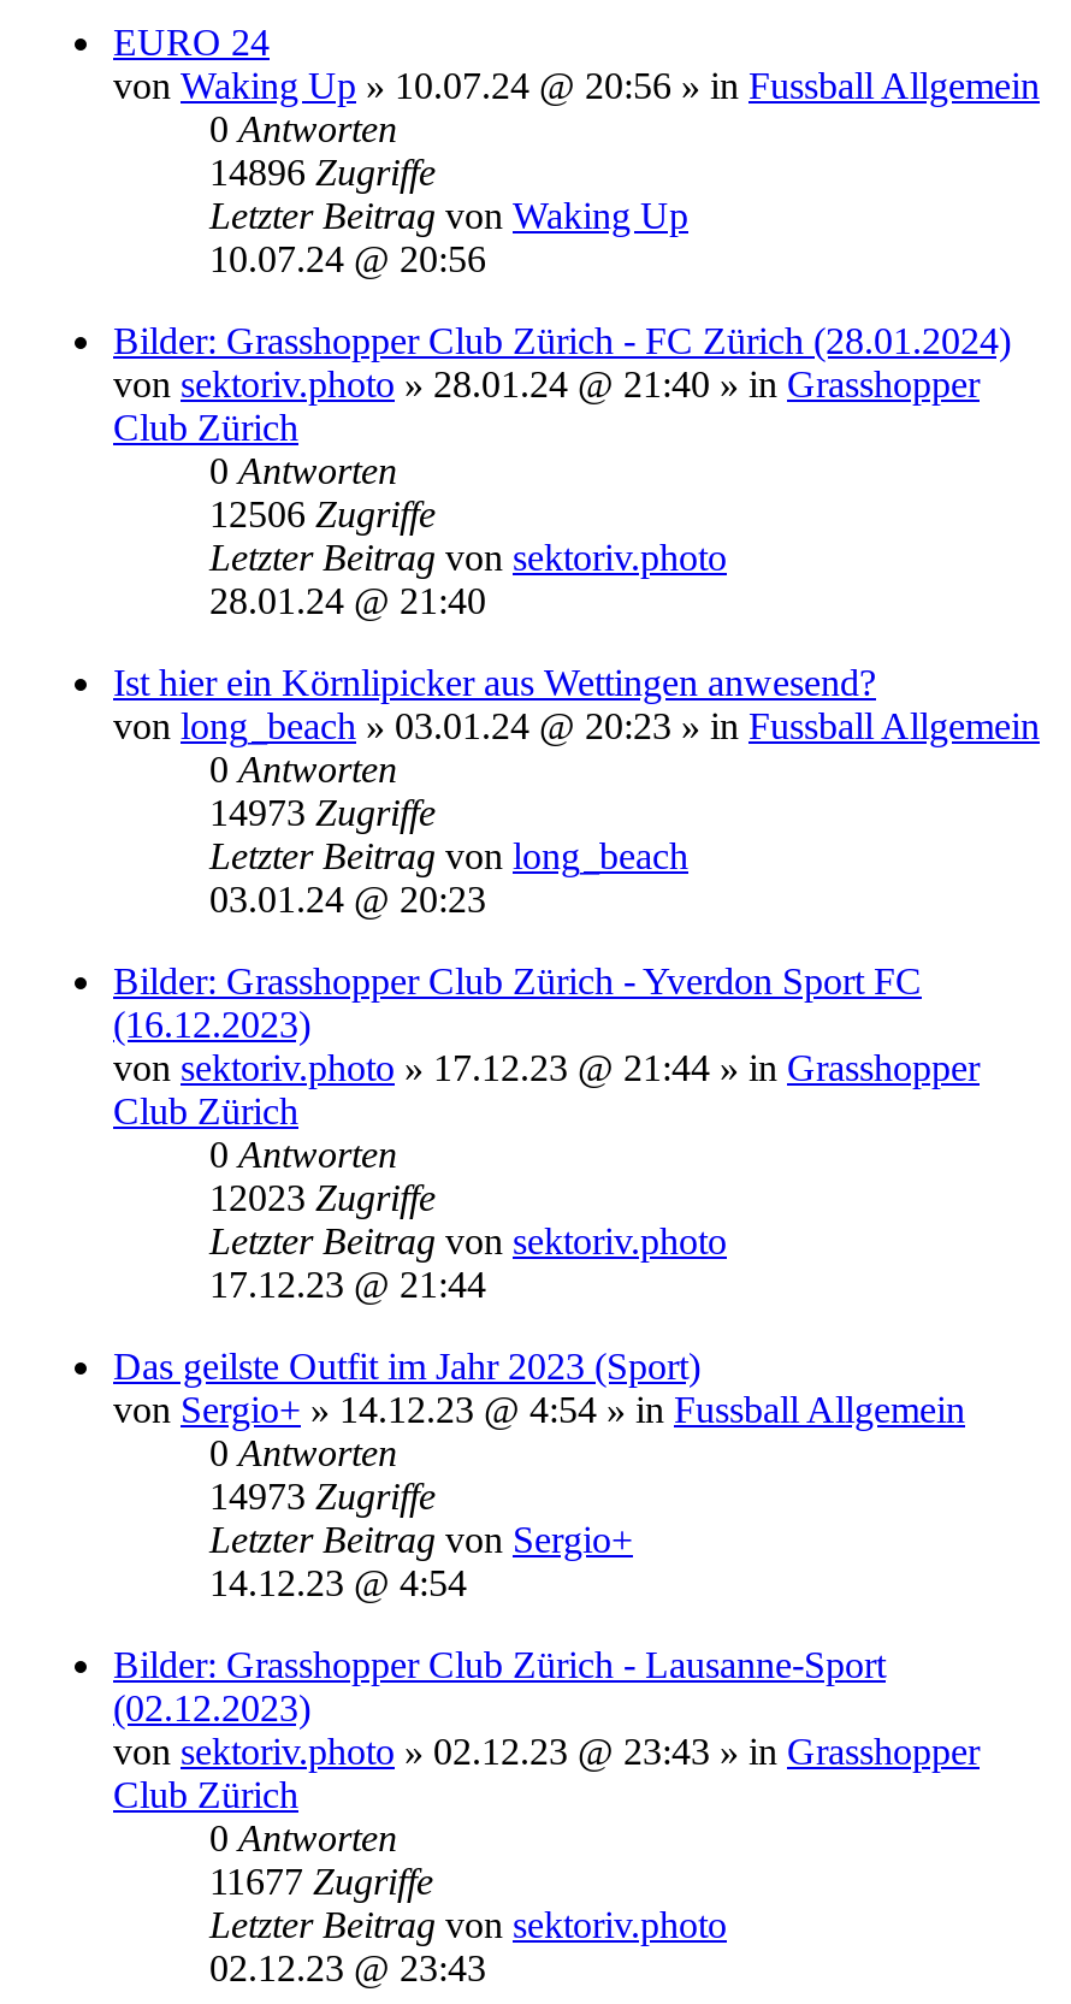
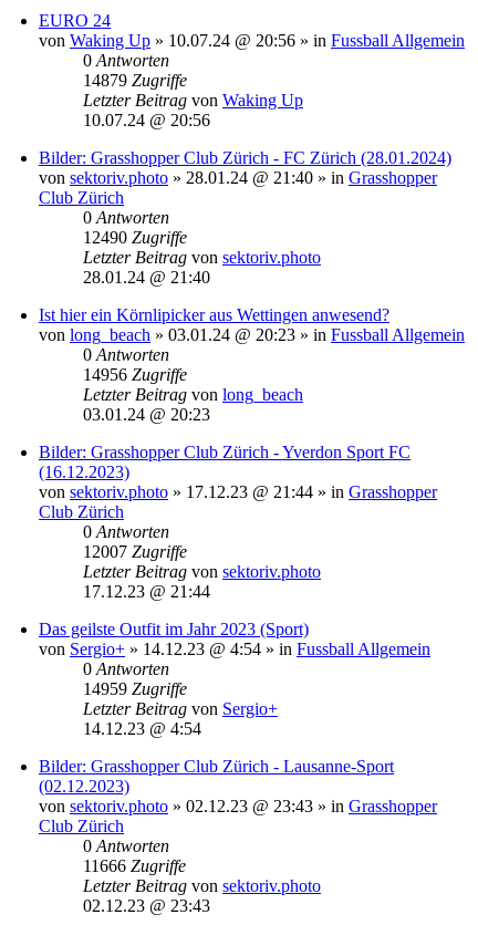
[209,152,436,193] 14896 Zugriffe -> [83,71,187,90] 14879 Zugriffe
[209,494,436,535] 12506 Zugriffe -> [83,228,187,247] 12490 Zugriffe
[209,793,436,834] 14973 Zugriffe -> [83,365,187,384] 14956 Zugriffe
[209,1178,436,1219] 12023 Zugriffe -> [83,542,187,561] 12007 Zugriffe
[209,1476,436,1517] 14973 Zugriffe -> [83,680,187,699] 14959 Zugriffe
[209,1861,433,1902] 11677 Zugriffe -> [83,857,186,876] 11666 Zugriffe

